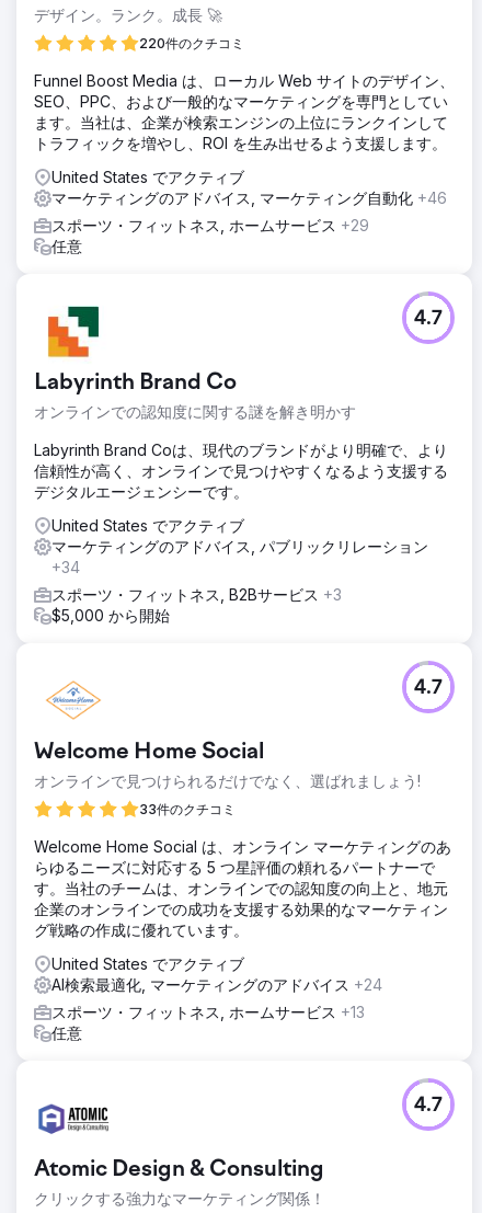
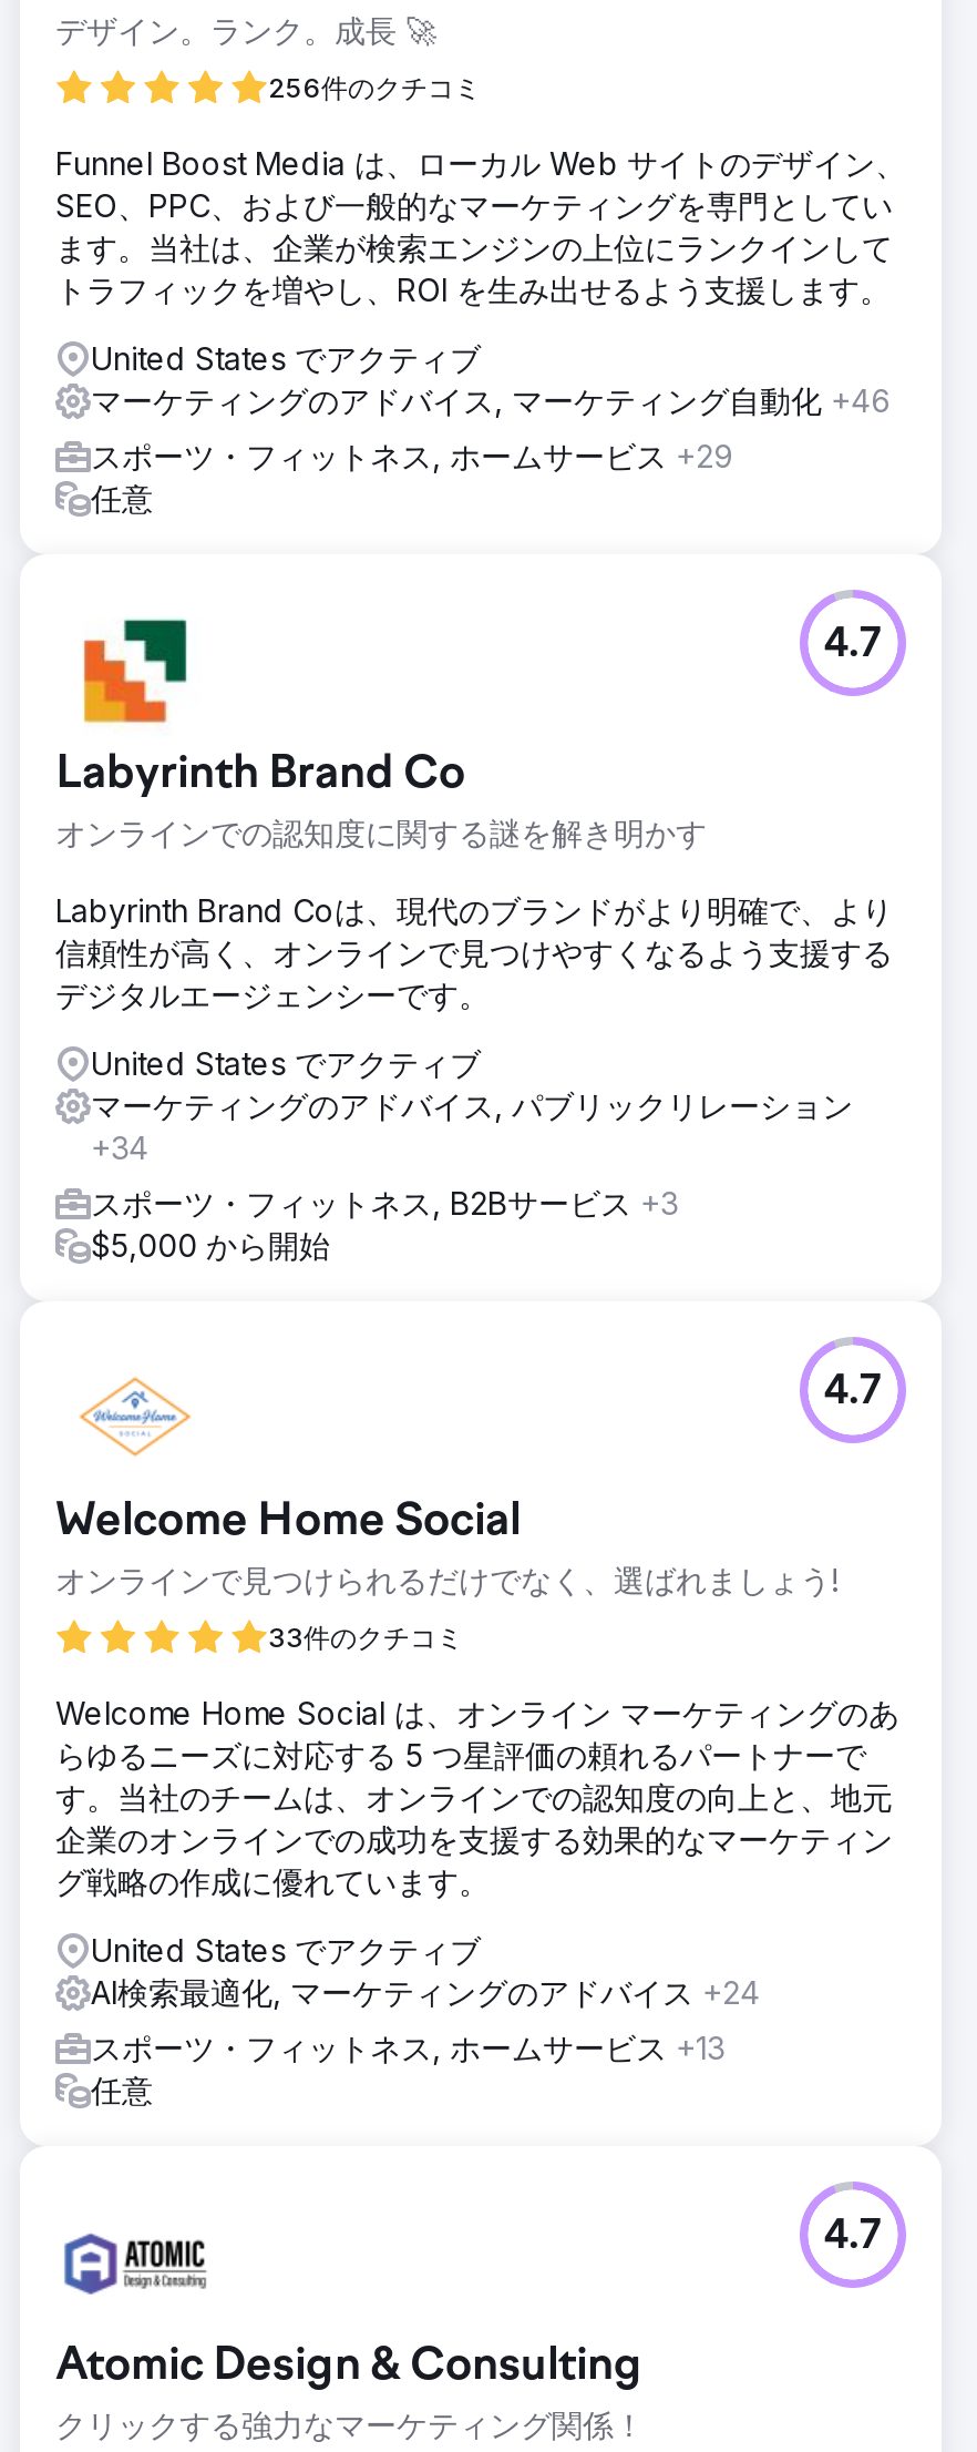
[139,35,244,51] 220件のクチコミ -> [268,70,481,103] 256件のクチコミ

